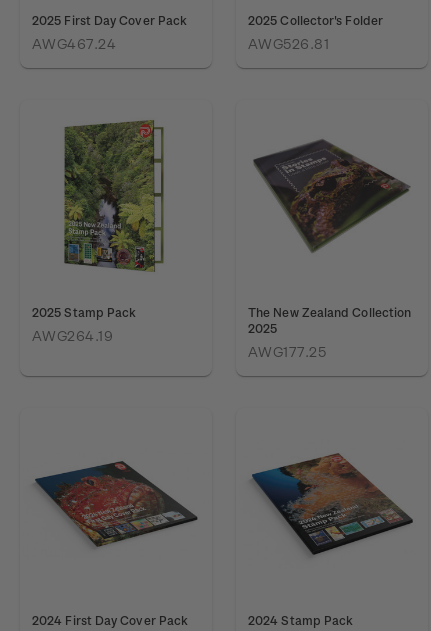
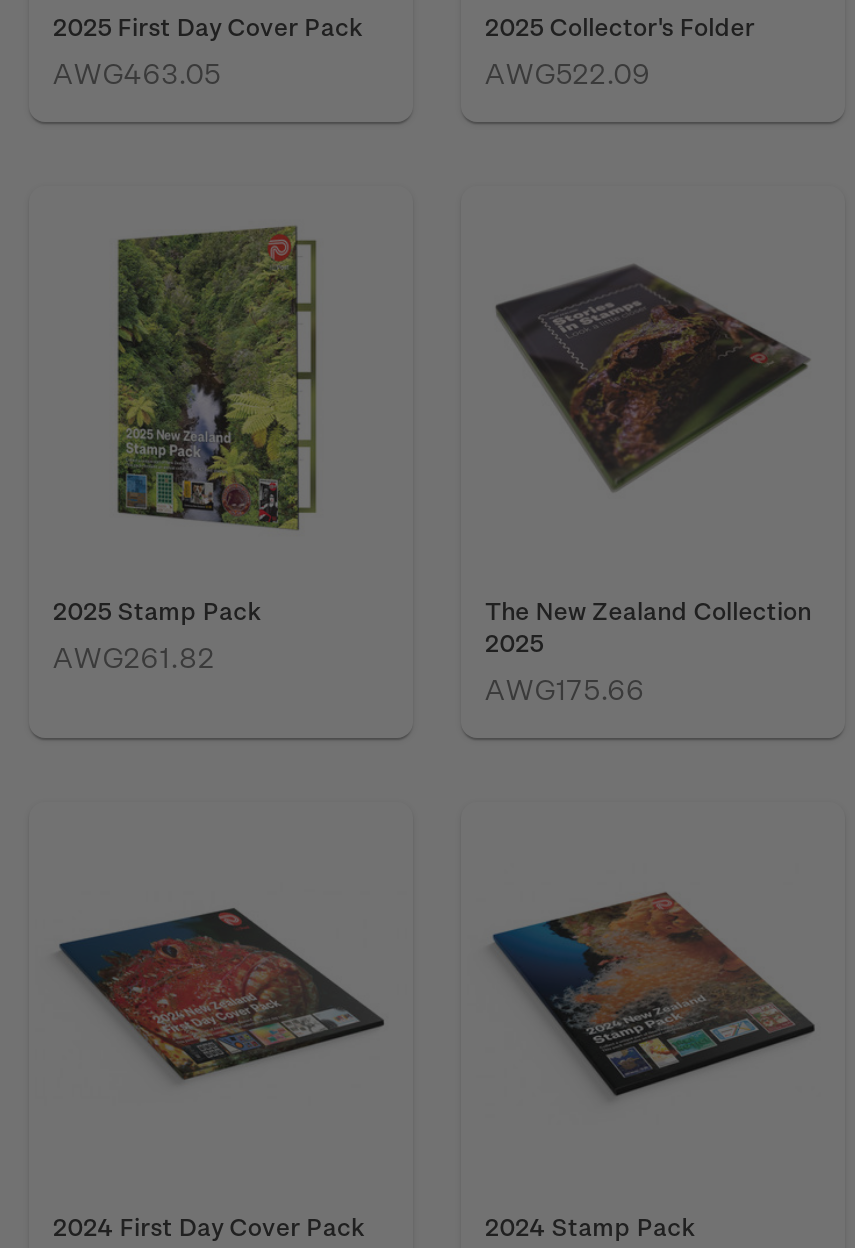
[32,35,116,52] AWG467.24 -> [53,56,221,90] AWG463.05
[248,35,329,52] AWG526.81 -> [485,56,651,90] AWG522.09
[32,327,113,344] AWG264.19 -> [53,640,215,674] AWG261.82
[248,343,326,360] AWG177.25 -> [485,672,645,706] AWG175.66

